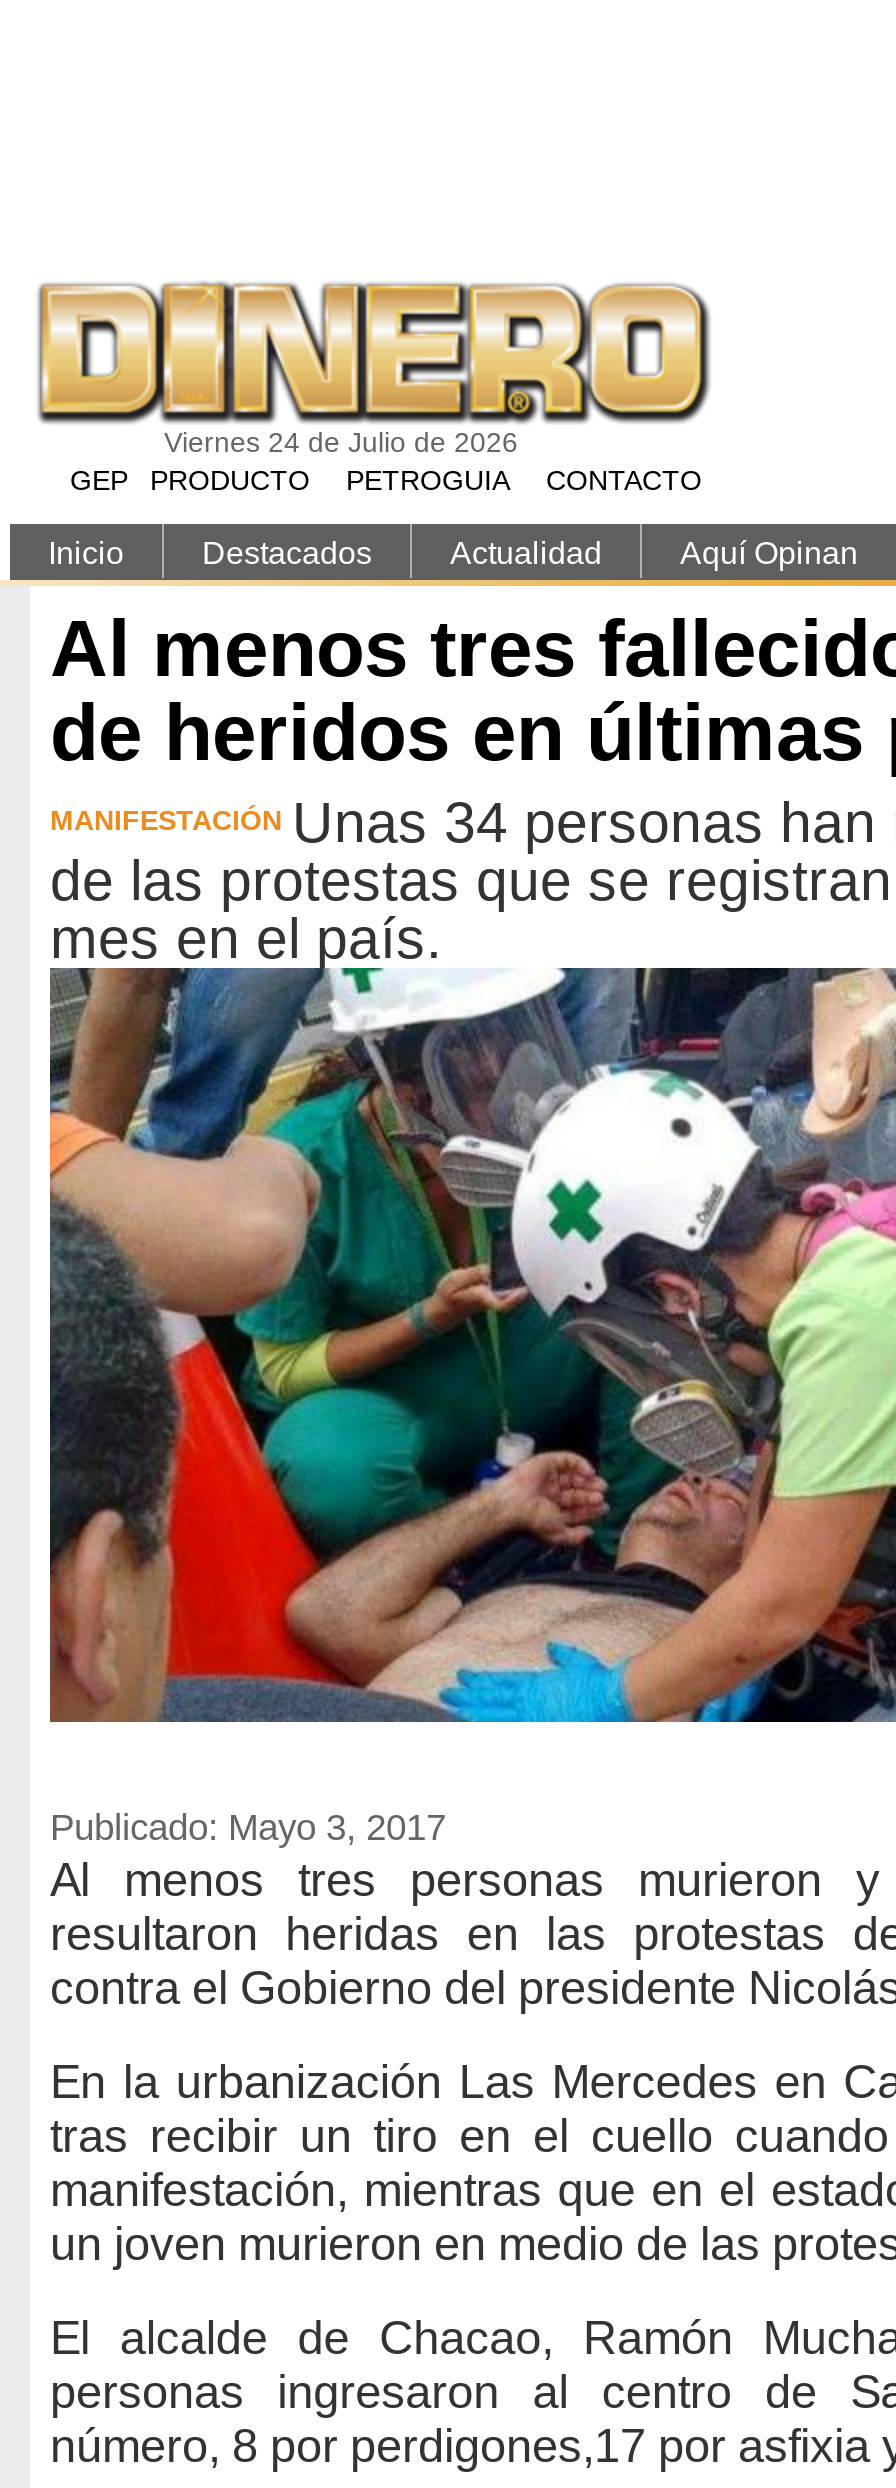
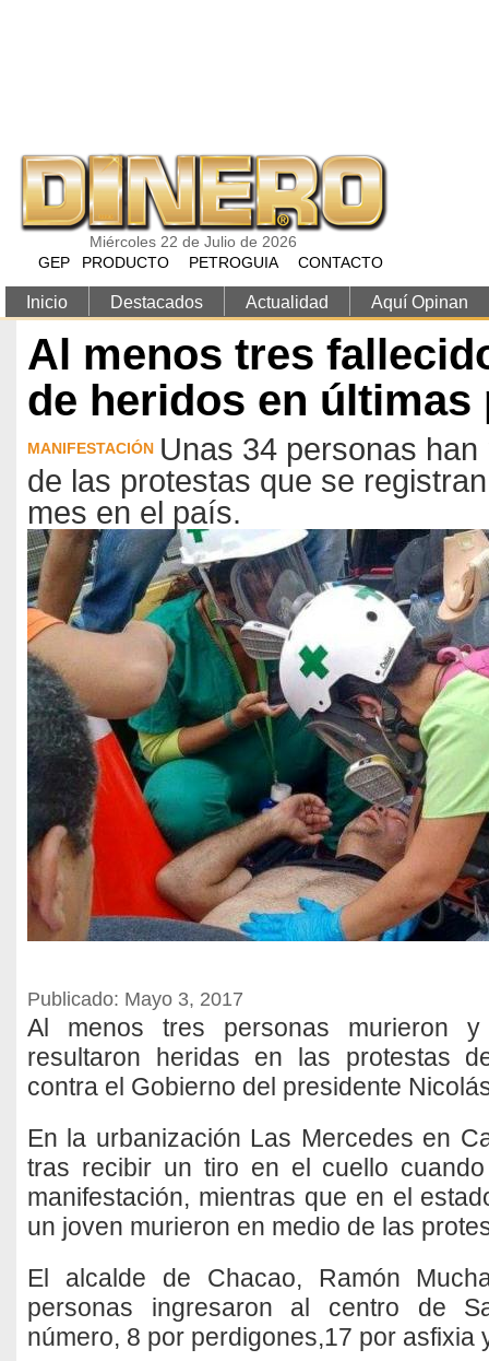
[164,426,518,458] Viernes 24 de Julio de 2026 -> [90,233,297,250] Miércoles 22 de Julio de 2026

